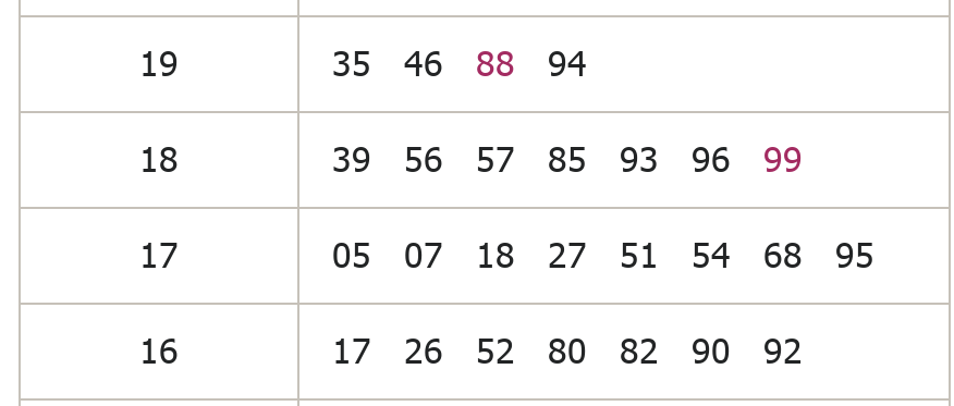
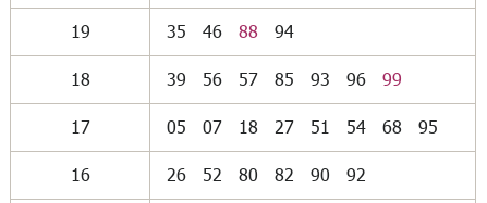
[332,326,371,372] 17 -> none

